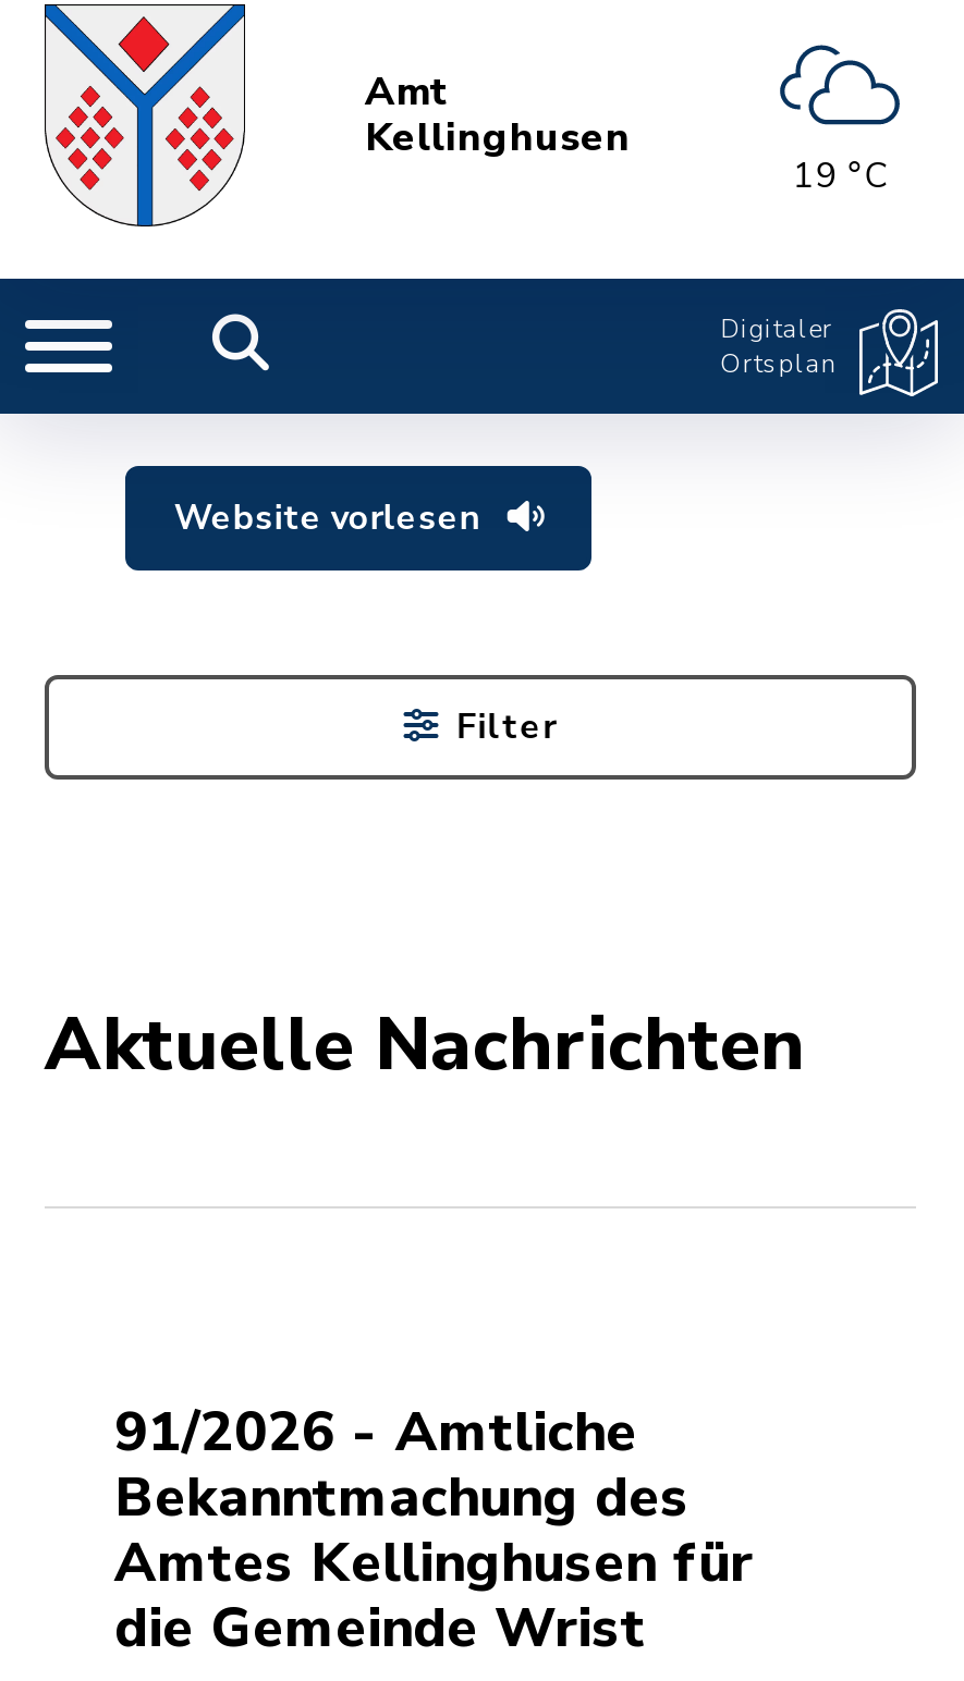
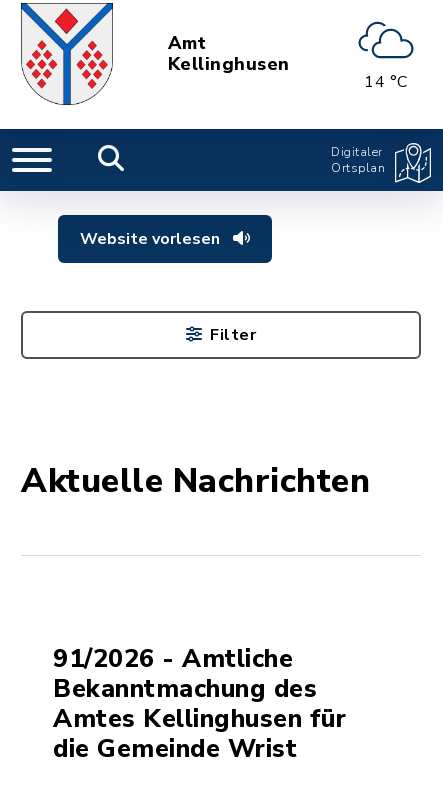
[792,151,887,199] 19 °C -> [364,70,408,92] 14 °C

